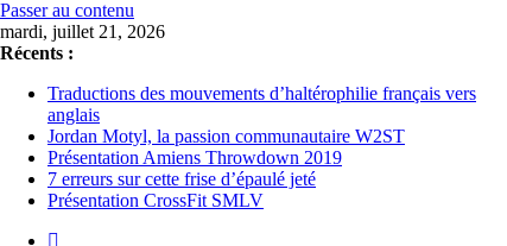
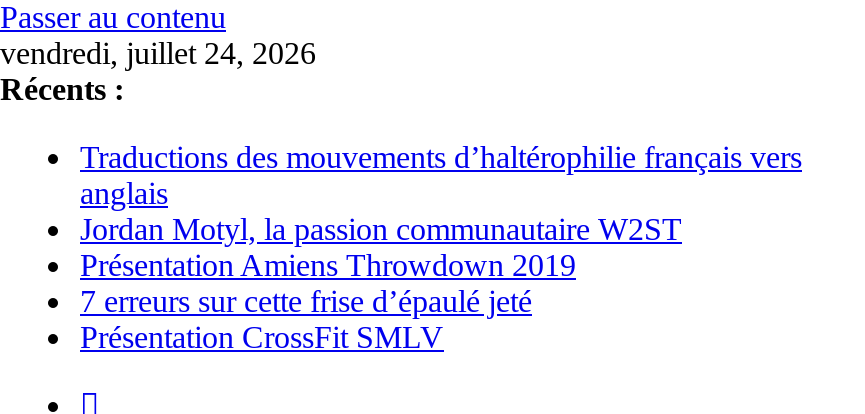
[0,21,165,42] mardi, juillet 21, 2026 -> [0,36,316,70] vendredi, juillet 24, 2026

